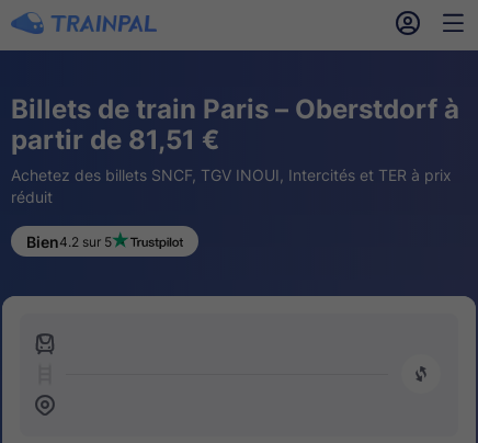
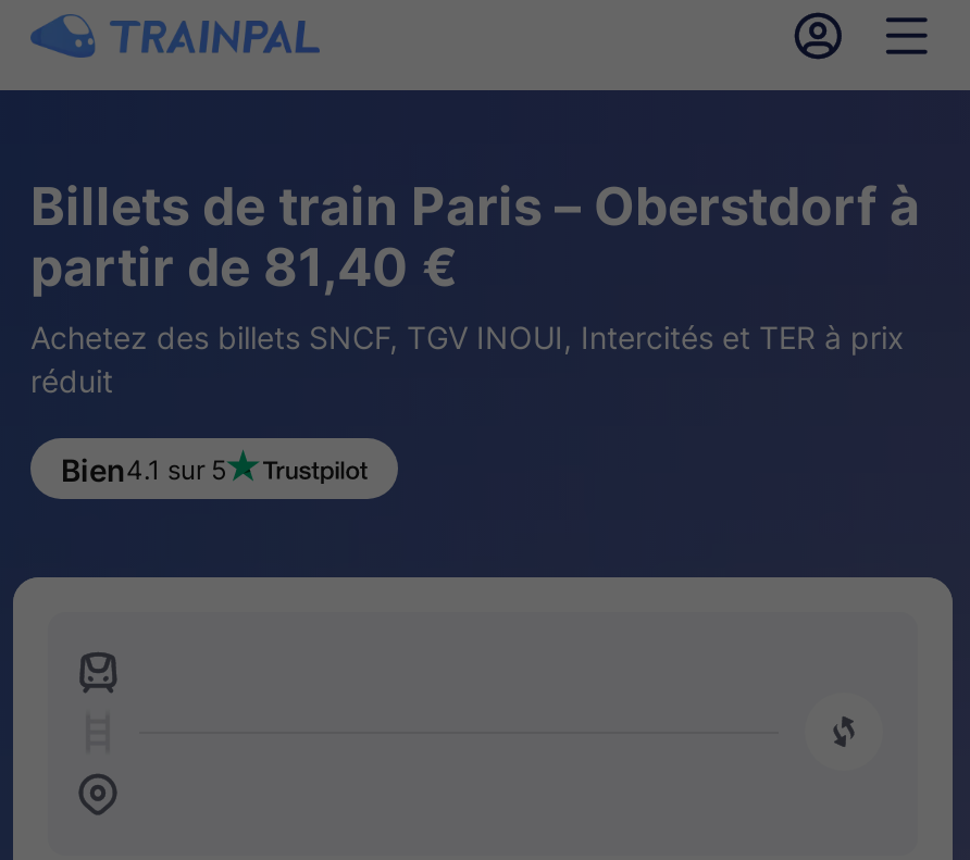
[11,124,219,156] partir de 81,51 € -> [30,236,457,299] partir de 81,40 €
[26,232,112,251] Bien4.2 sur 5 -> [61,450,226,487] Bien4.1 sur 5

